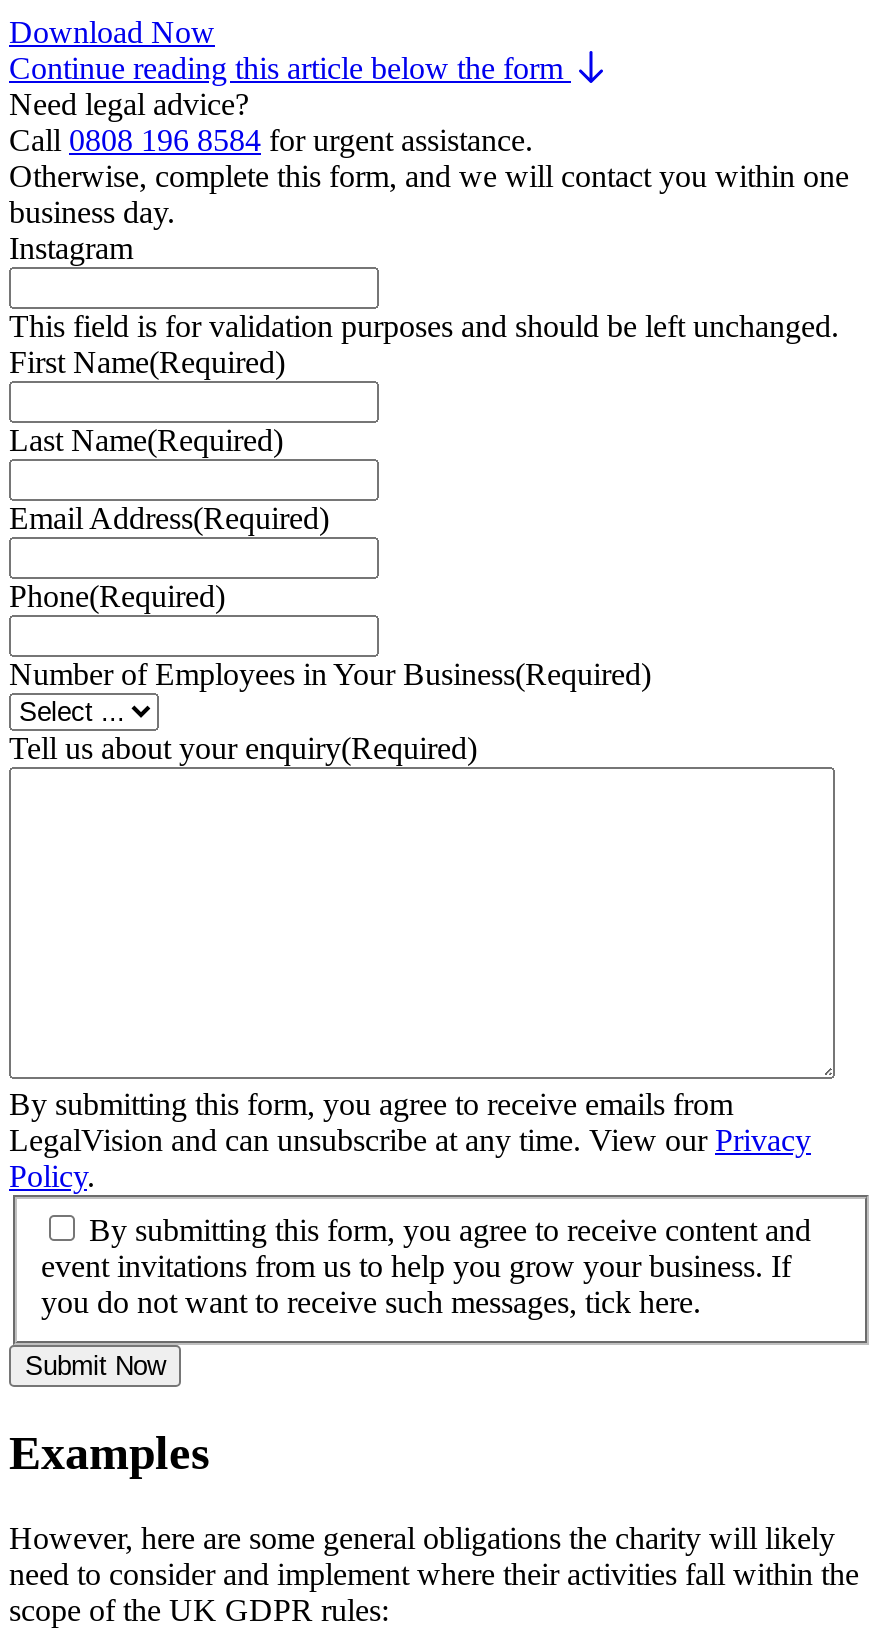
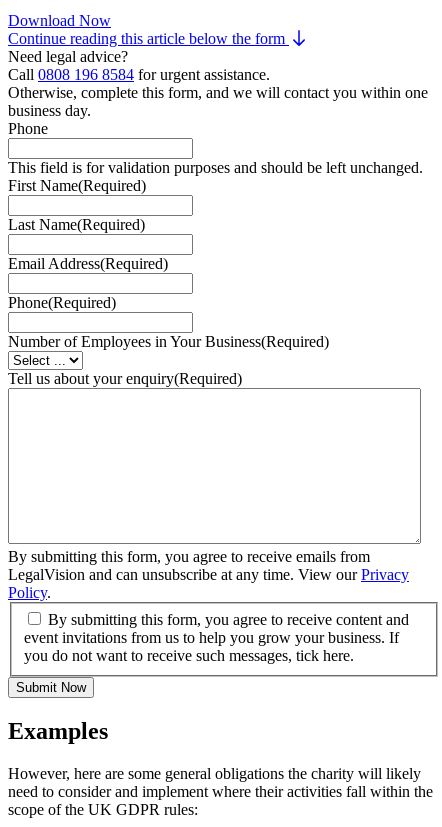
[9,231,133,265] Instagram -> [8,120,48,137] Phone

